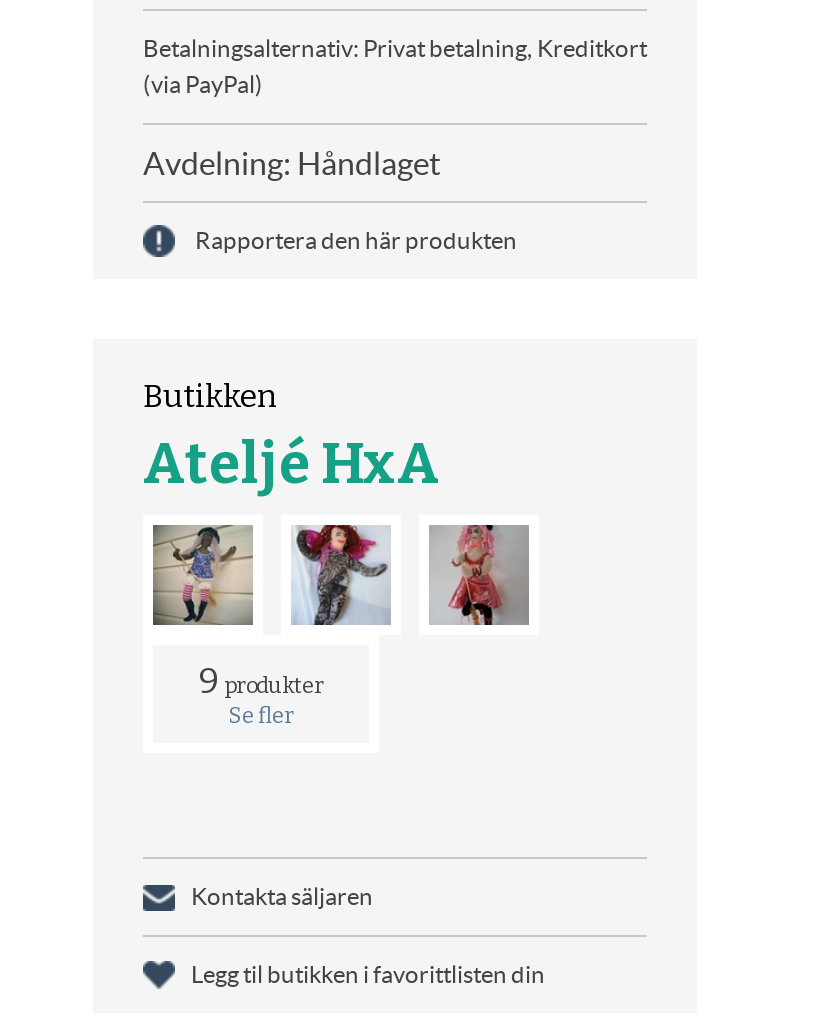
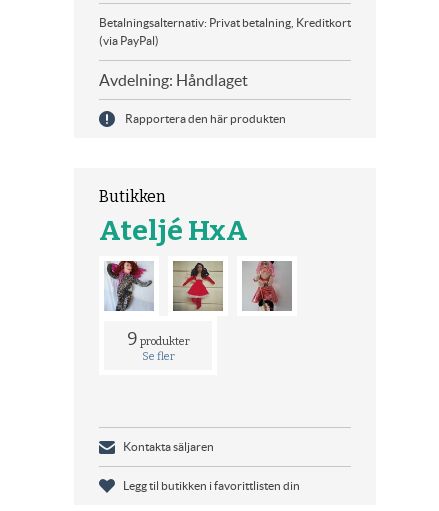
[151,525,253,627] [image] -> [104,260,154,312] [image]
[291,525,391,627] [image] -> [172,261,224,312] [image]

